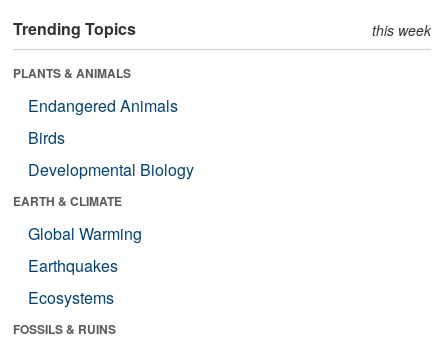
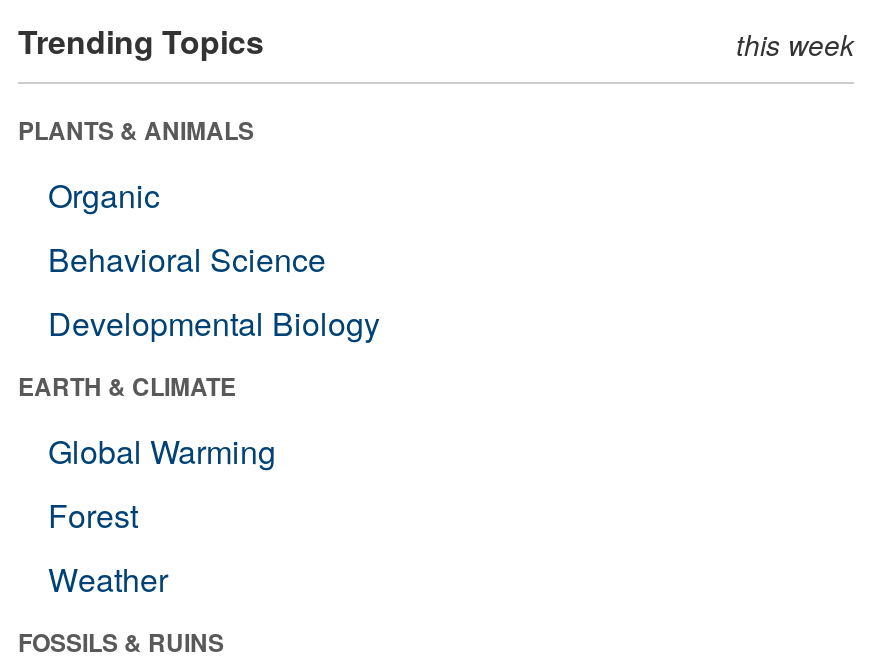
[28,94,178,149] Endangered Animals | Birds -> [48,172,326,282] Organic | Behavioral Science
[28,254,118,309] Earthquakes | Ecosystems -> [48,492,168,602] Forest | Weather

